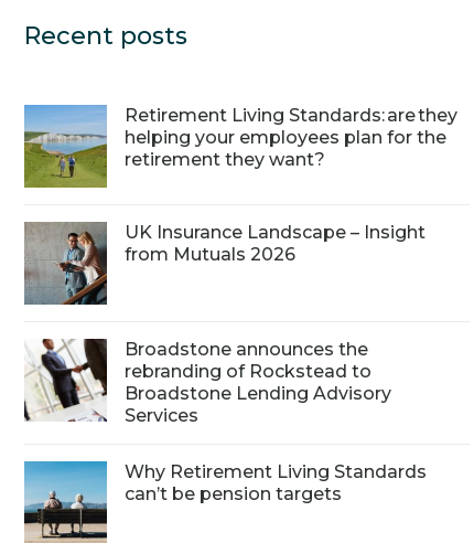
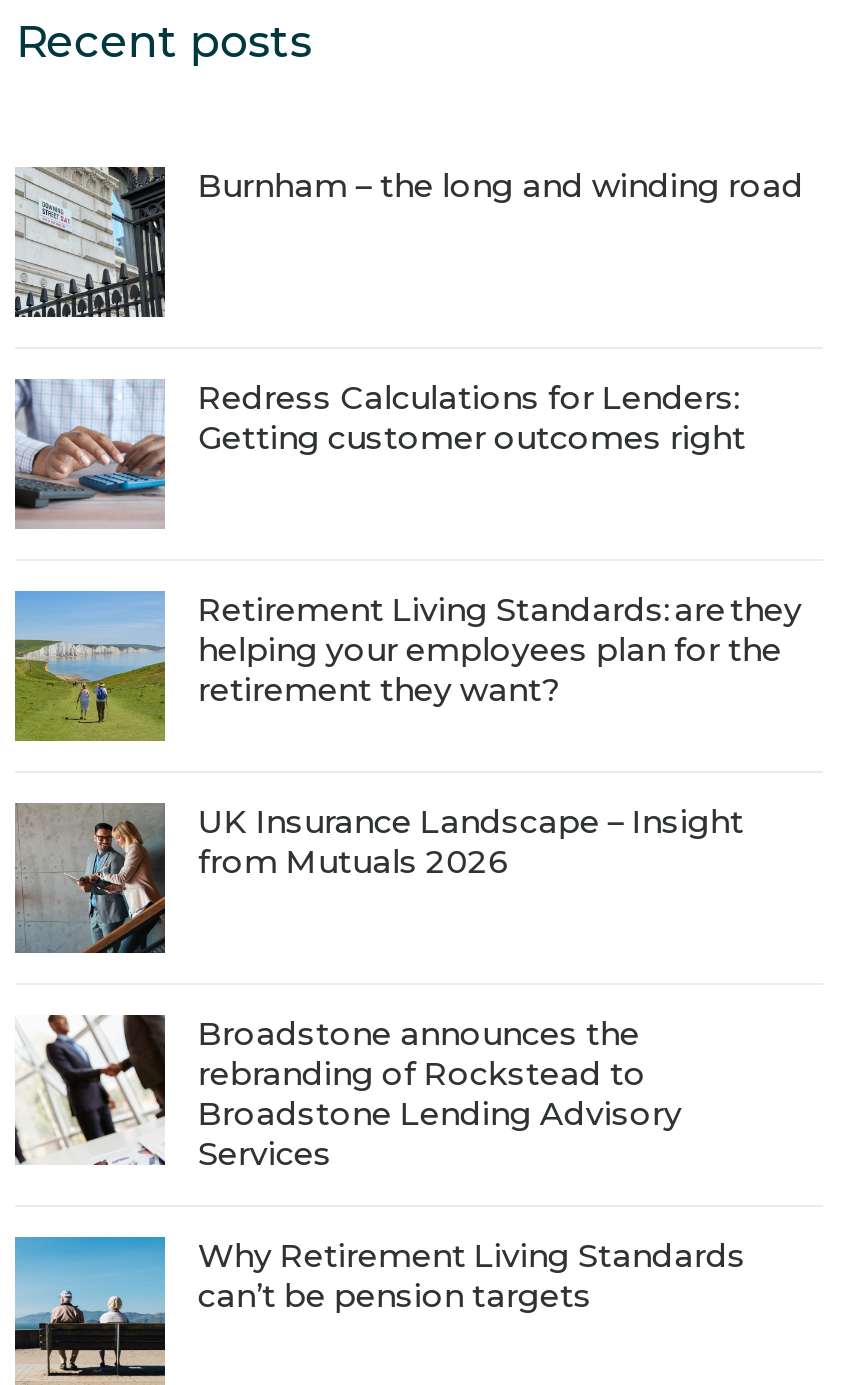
none -> [13,165,804,319] [image] | Burnham – the long and winding road
none -> [15,379,746,529] [image] | Redress Calculations for Lenders: | Getting customer outcomes right

